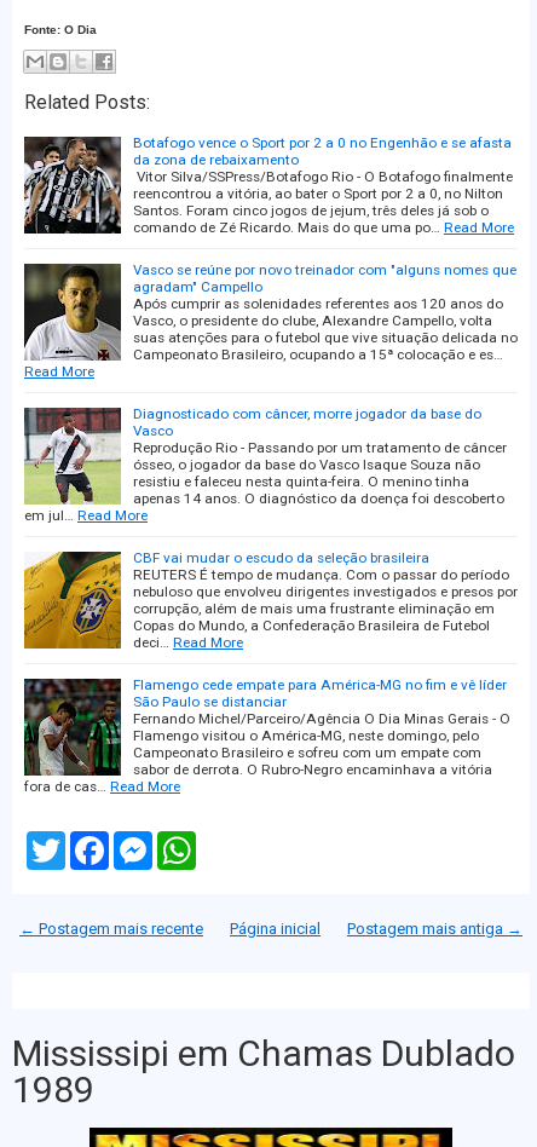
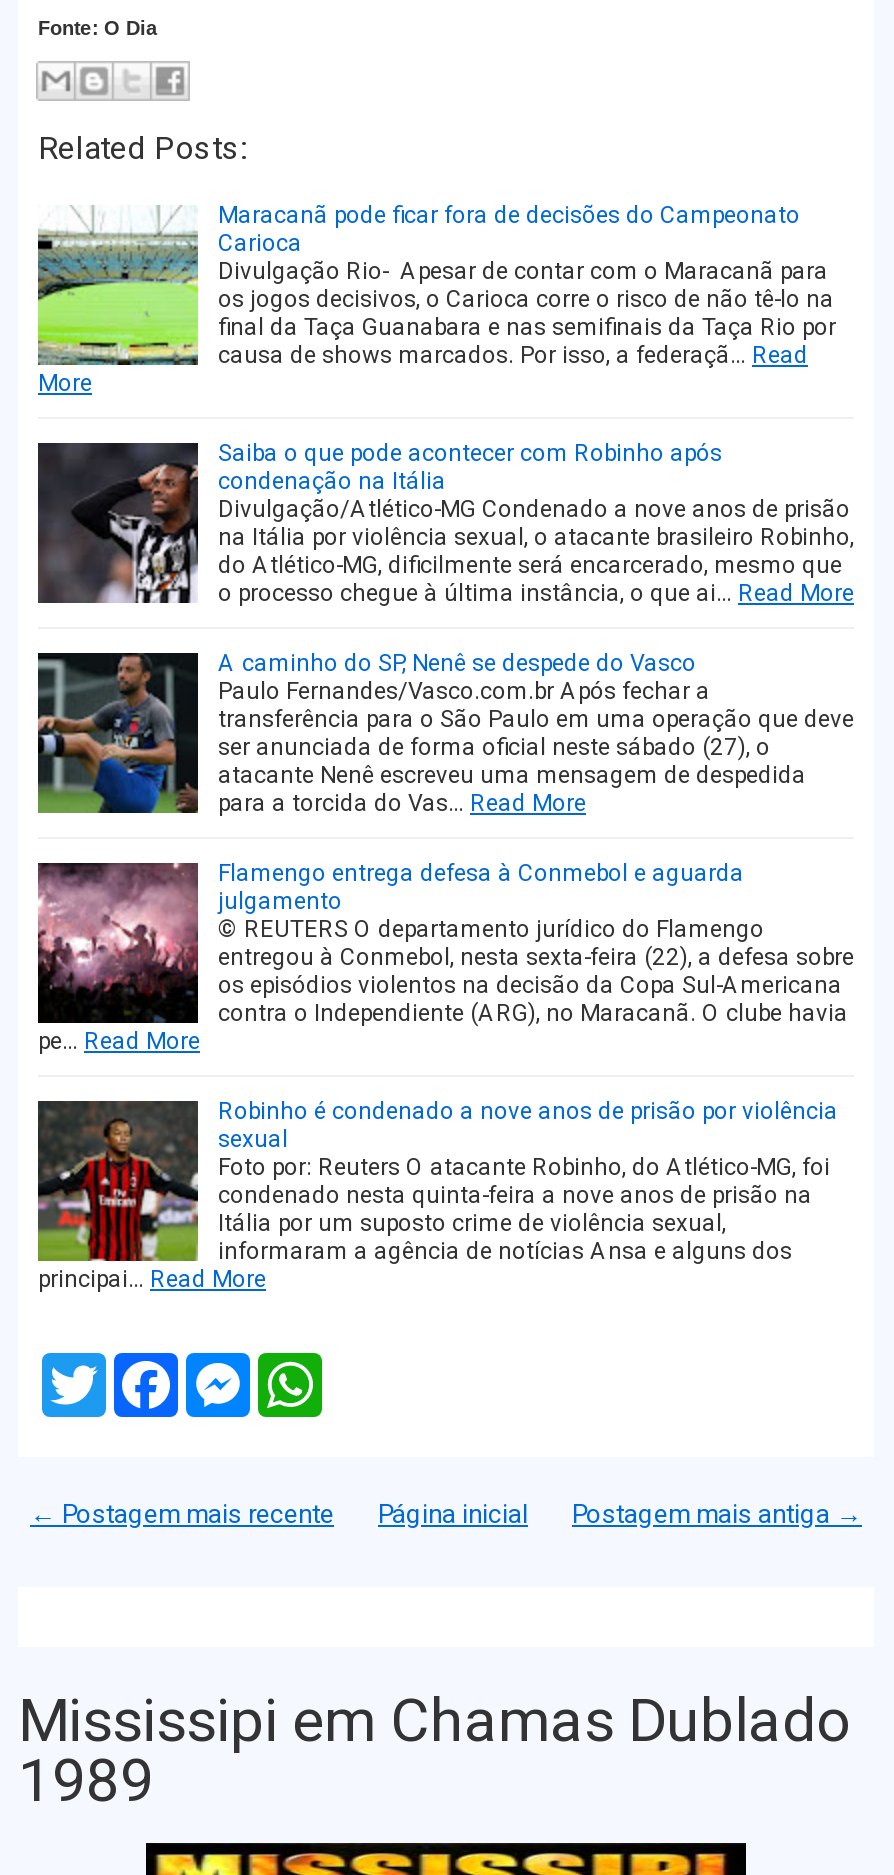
[23,134,514,236] [image] | Botafogo vence o Sport por 2 a 0 no Engenhão e se afasta | da zona de rebaixamento | Vitor Silva/SSPress/Botafogo Rio - O Botafogo finalmente | reencontrou a vitória, ao bater o Sport por 2 a 0, no Nilton | Santos. Foram cinco jogos de jejum, três deles já sob o | comando de Zé Ricardo. Mais do que uma po… Read More -> [36,201,836,397] [image] | Maracanã pode ficar fora de decisões do Campeonato | Carioca | Divulgação Rio- Apesar de contar com o Maracanã para | os jogos decisivos, o Carioca corre o risco de não tê-lo na | final da Taça Guanabara e nas semifinais da Taça Rio por | causa de shows marcados. Por isso, a federaçã… Read | More
[23,261,518,380] [image] | Vasco se reúne por novo treinador com "alguns nomes que | agradam" Campello | Após cumprir as solenidades referentes aos 120 anos do | Vasco, o presidente do clube, Alexandre Campello, volta | suas atenções para o futebol que vive situação delicada no | Campeonato Brasileiro, ocupando a 15ª colocação e es… | Read More -> [36,415,854,607] [image] | Saiba o que pode acontecer com Robinho após | condenação na Itália | Divulgação/Atlético-MG Condenado a nove anos de prisão | na Itália por violência sexual, o atacante brasileiro Robinho, | do Atlético-MG, dificilmente será encarcerado, mesmo que | o processo chegue à última instância, o que ai… Read More
[24,405,507,524] [image] | Diagnosticado com câncer, morre jogador da base do | Vasco | Reprodução Rio - Passando por um tratamento de câncer | ósseo, o jogador da base do Vasco Isaque Souza não | resistiu e faleceu nesta quinta-feira. O menino tinha | apenas 14 anos. O diagnóstico da doença foi descoberto | em jul… Read More -> [36,649,854,817] [image] | A caminho do SP, Nenê se despede do Vasco | Paulo Fernandes/Vasco.com.br Após fechar a | transferência para o São Paulo em uma operação que deve | ser anunciada de forma oficial neste sábado (27), o | atacante Nenê escreveu uma mensagem de despedida | para a torcida do Vas… Read More
[23,535,518,651] [image] | CBF vai mudar o escudo da seleção brasileira | REUTERS É tempo de mudança. Com o passar do período | nebuloso que envolveu dirigentes investigados e presos por | corrupção, além de mais uma frustrante eliminação em | Copas do Mundo, a Confederação Brasileira de Futebol | deci… Read More -> [36,859,854,1055] [image] | Flamengo entrega defesa à Conmebol e aguarda | julgamento | © REUTERS O departamento jurídico do Flamengo | entregou à Conmebol, nesta sexta-feira (22), a defesa sobre | os episódios violentos na decisão da Copa Sul-Americana | contra o Independiente (ARG), no Maracanã. O clube havia | pe… Read More
[23,676,510,795] [image] | Flamengo cede empate para América-MG no fim e vê líder | São Paulo se distanciar | Fernando Michel/Parceiro/Agência O Dia Minas Gerais - O | Flamengo visitou o América-MG, neste domingo, pelo | Campeonato Brasileiro e sofreu com um empate com | sabor de derrota. O Rubro-Negro encaminhava a vitória | fora de cas… Read More -> [36,1097,838,1293] [image] | Robinho é condenado a nove anos de prisão por violência | sexual | Foto por: Reuters O atacante Robinho, do Atlético-MG, foi | condenado nesta quinta-feira a nove anos de prisão na | Itália por um suposto crime de violência sexual, | informaram a agência de notícias Ansa e alguns dos | principai… Read More

